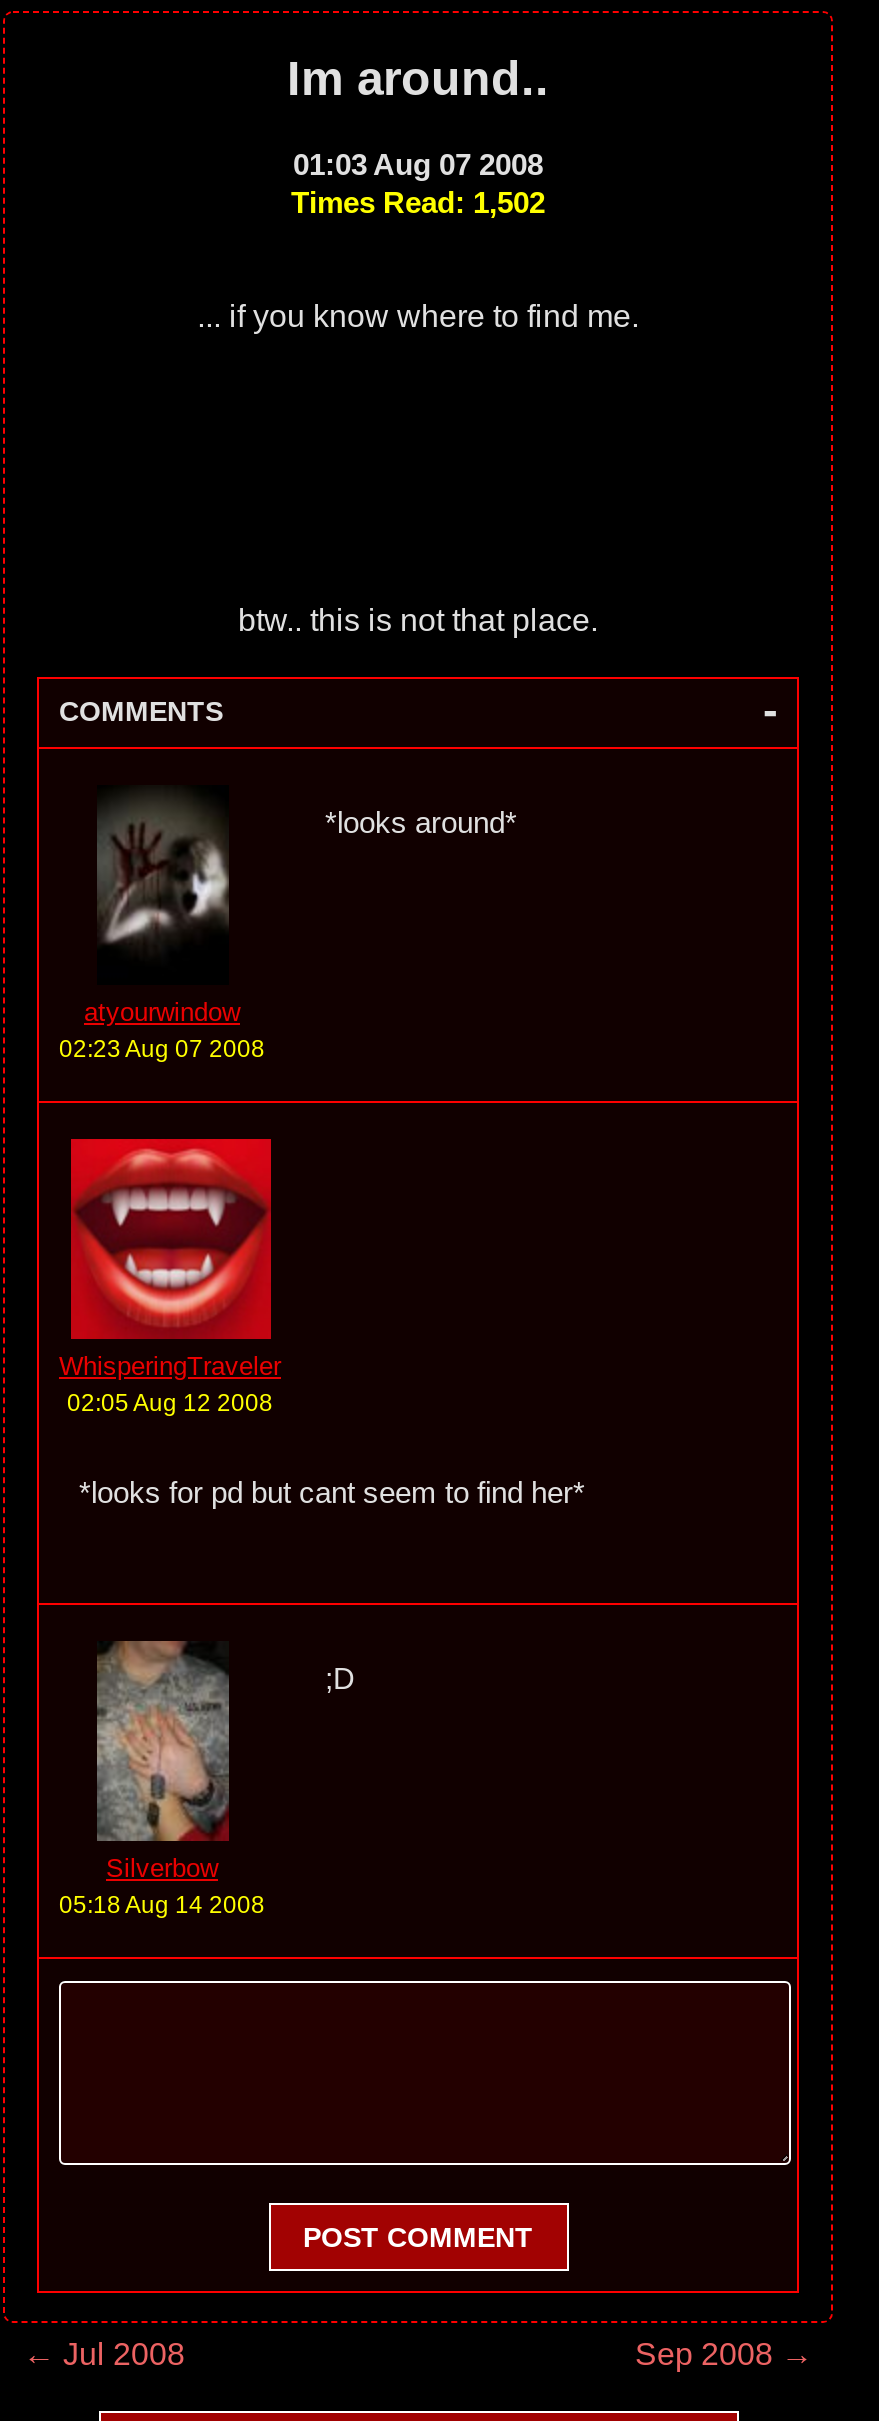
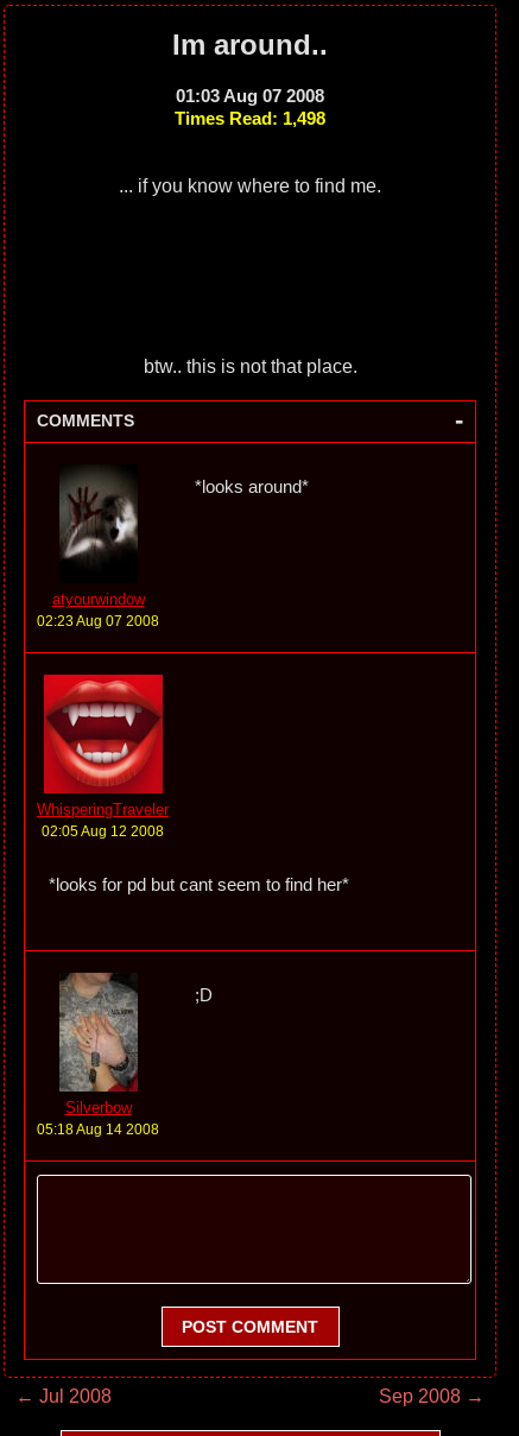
[291,185,545,219] Times Read: 1,502 -> [175,108,325,128] Times Read: 1,498

